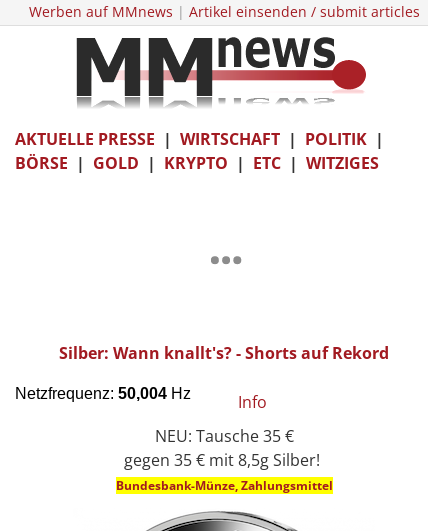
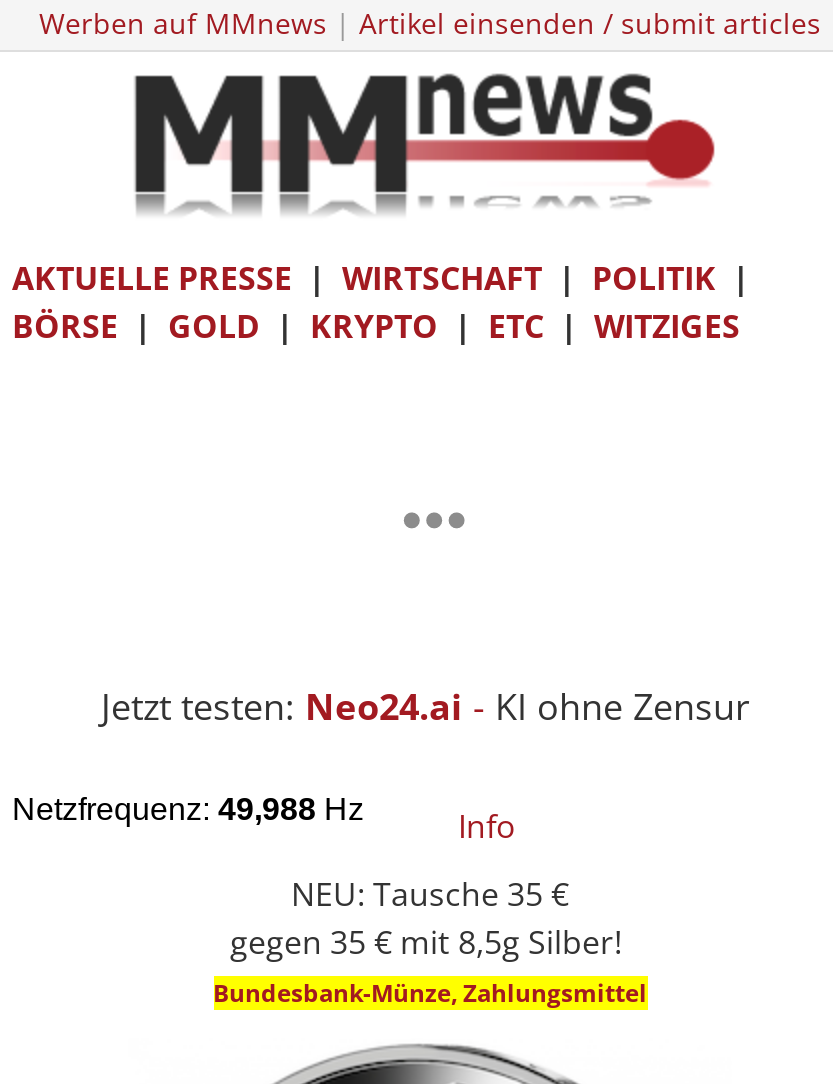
[59,342,389,364] Silber: Wann knallt's? - Shorts auf Rekord -> [101,682,759,730] Jetzt testen: Neo24.ai - KI ohne Zensur

